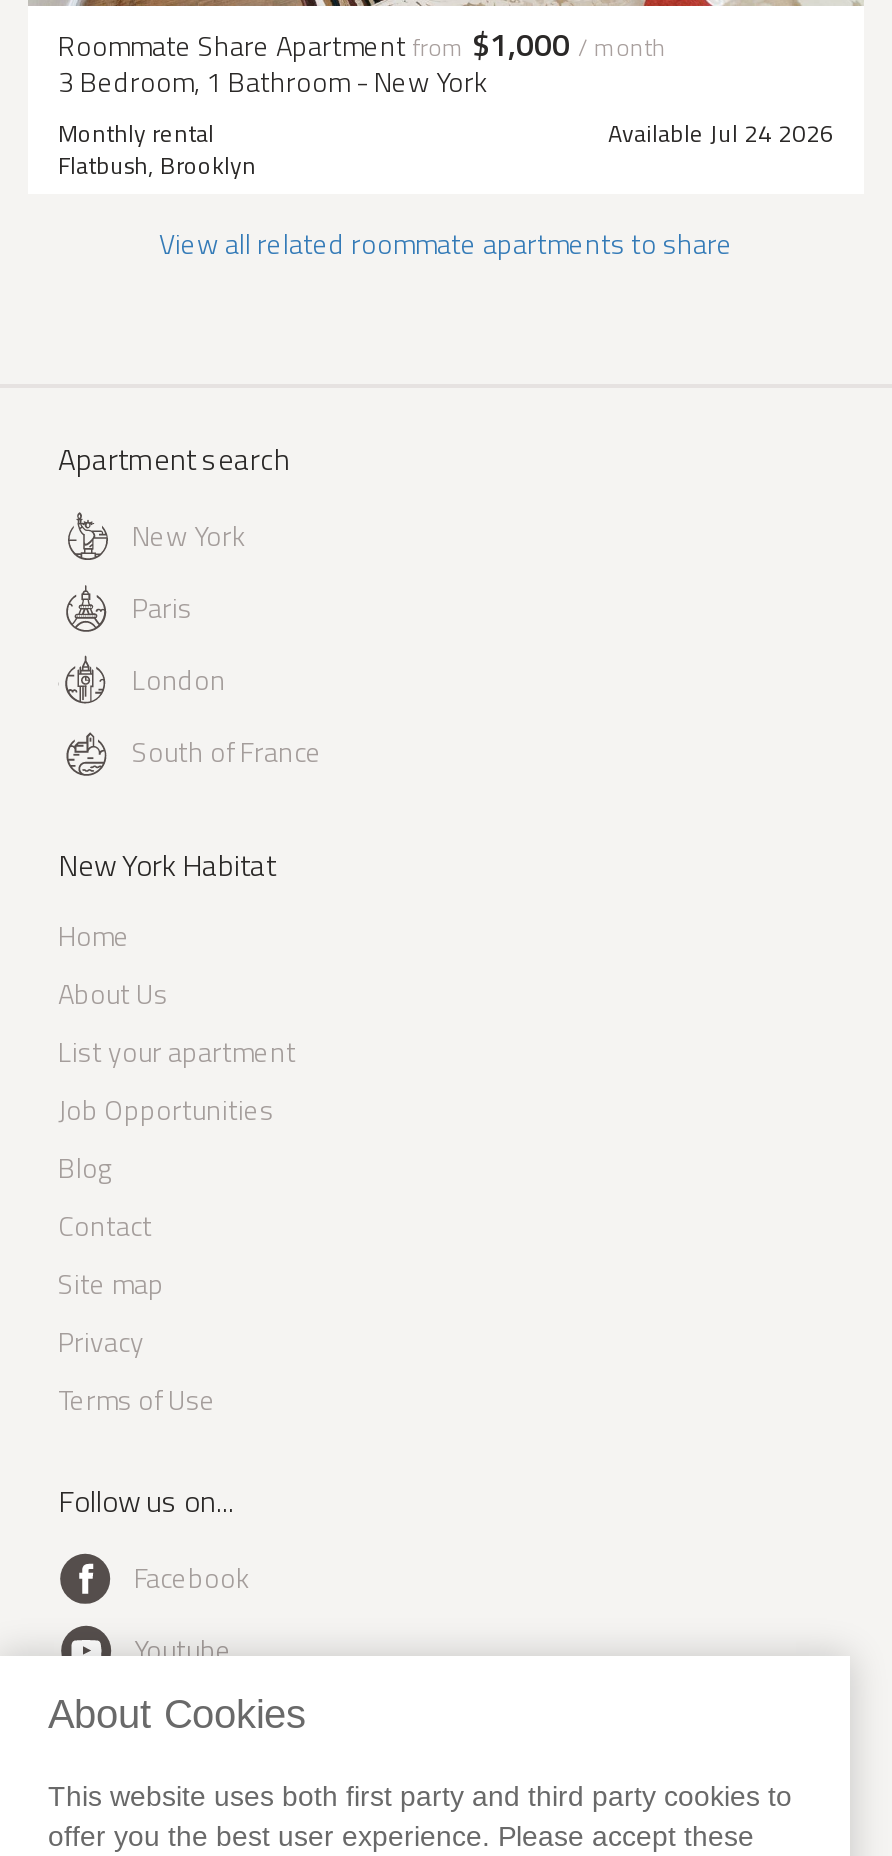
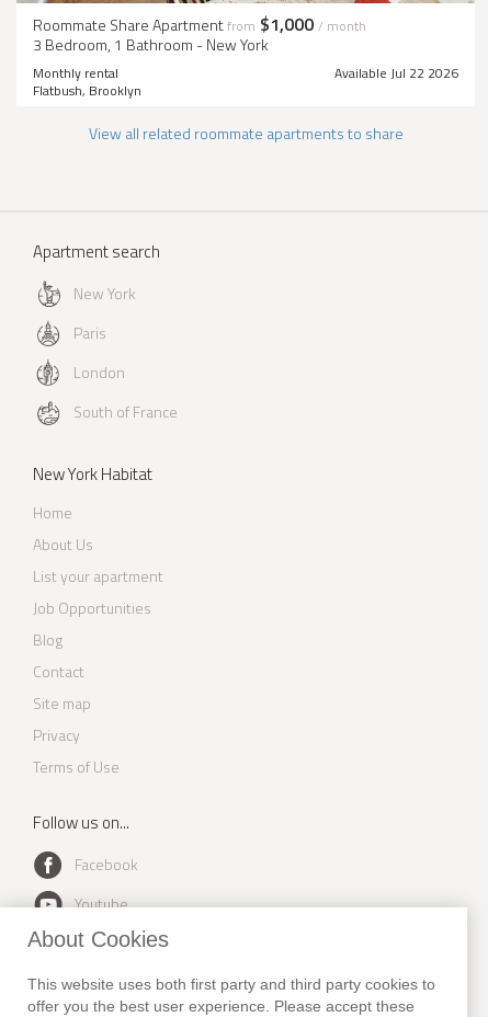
[608,115,834,153] Available Jul 24 2026 -> [334,63,458,84] Available Jul 22 2026

